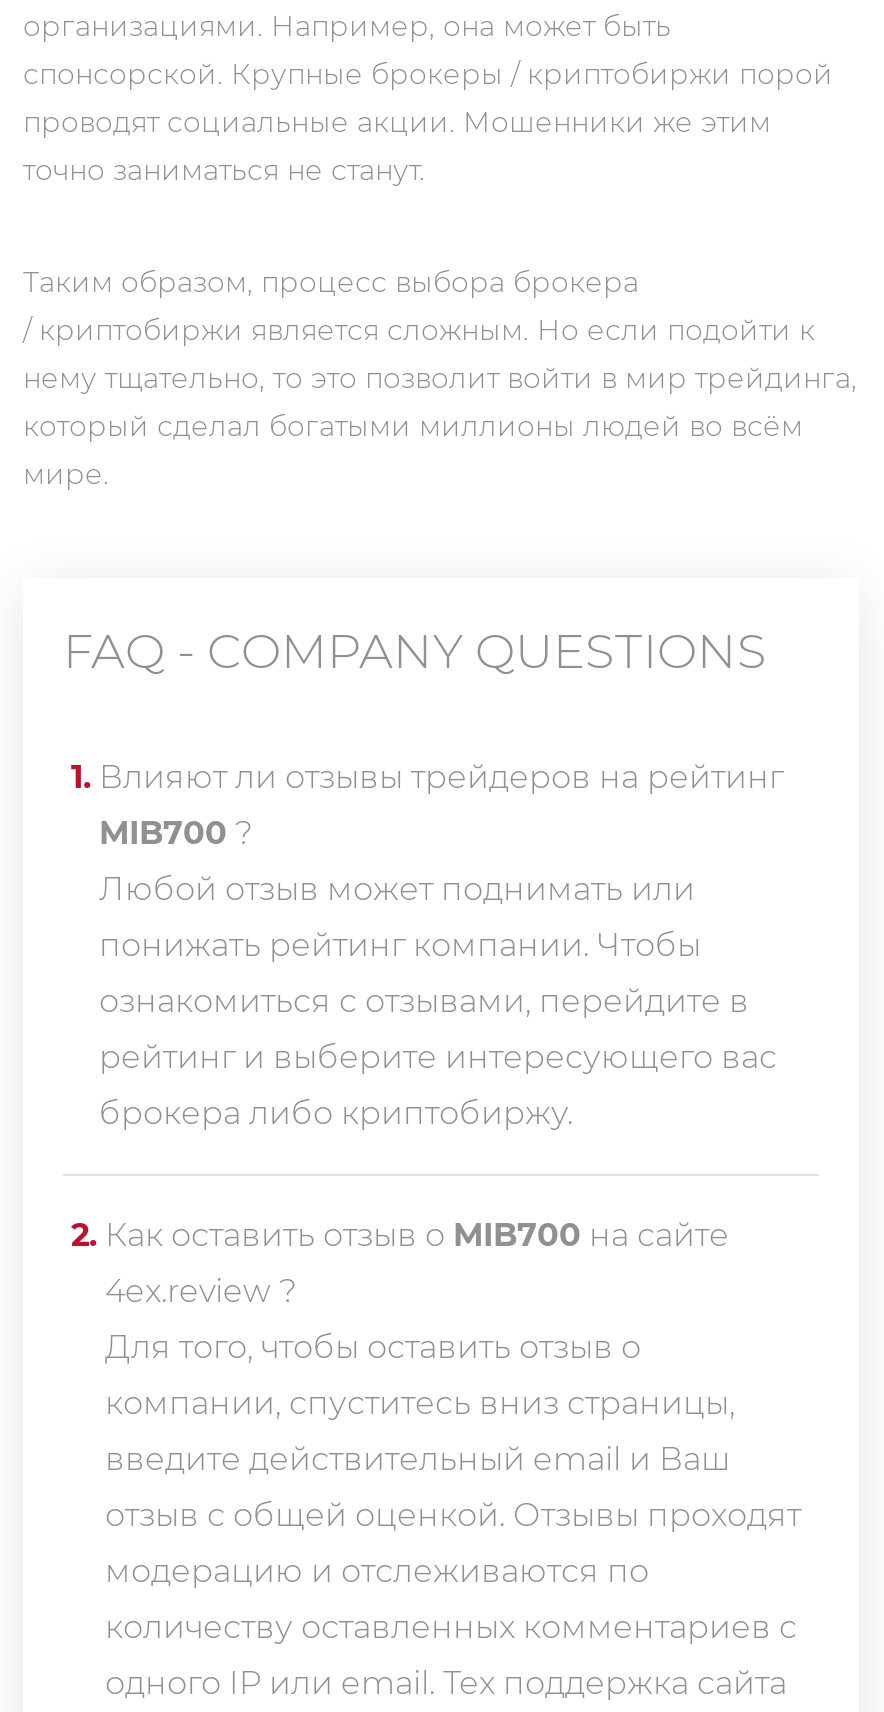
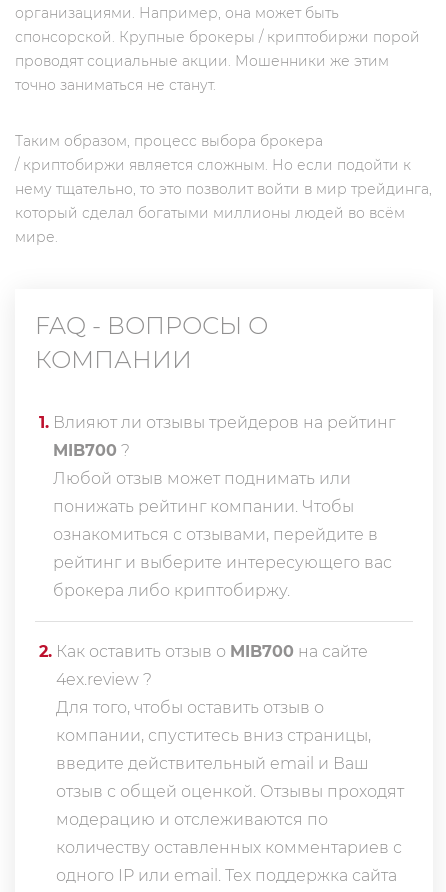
[63,622,767,680] FAQ - COMPANY QUESTIONS -> [35,311,268,374] FAQ - ВОПРОСЫ О | КОМПАНИИ

